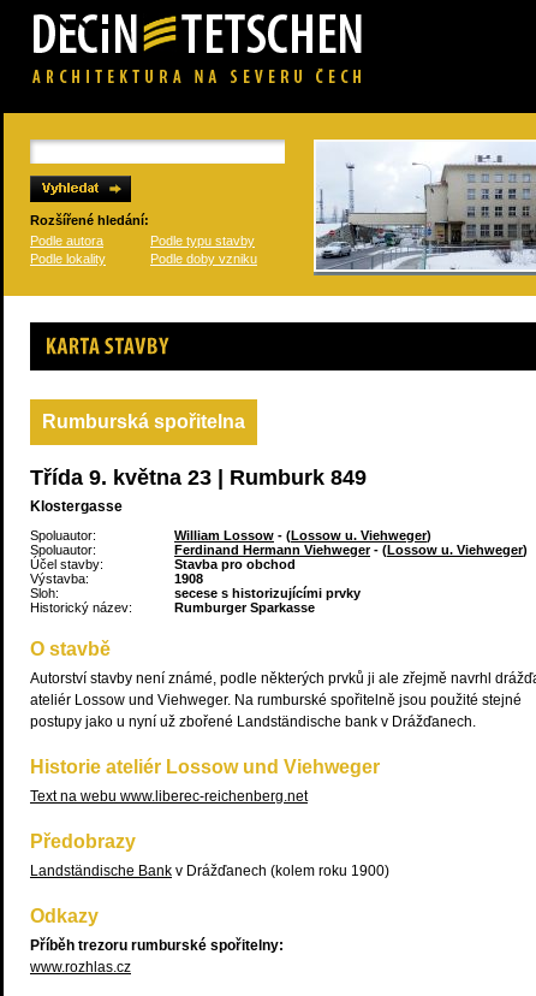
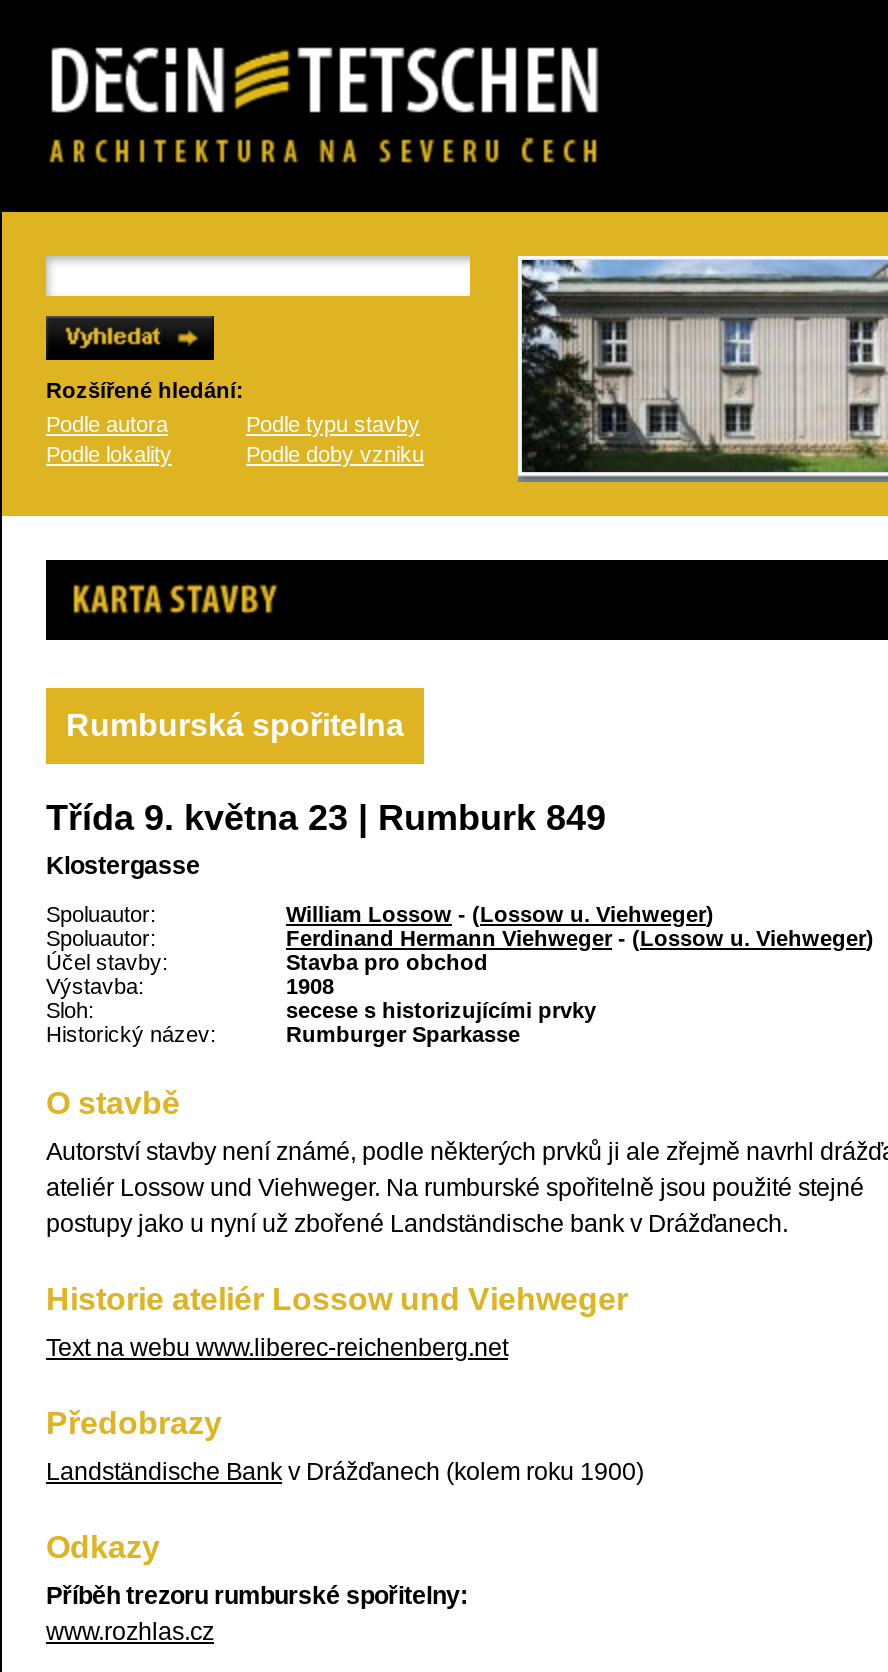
[315,141,532,271] [image] -> [520,258,882,474] [image]

